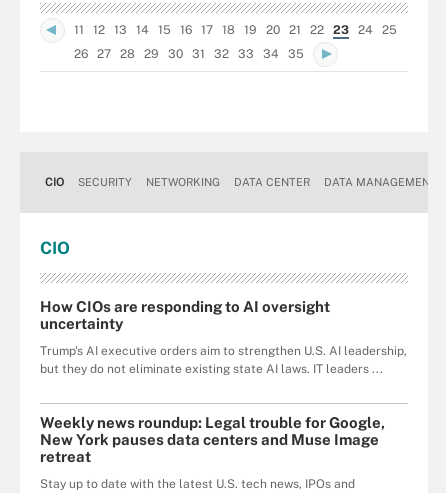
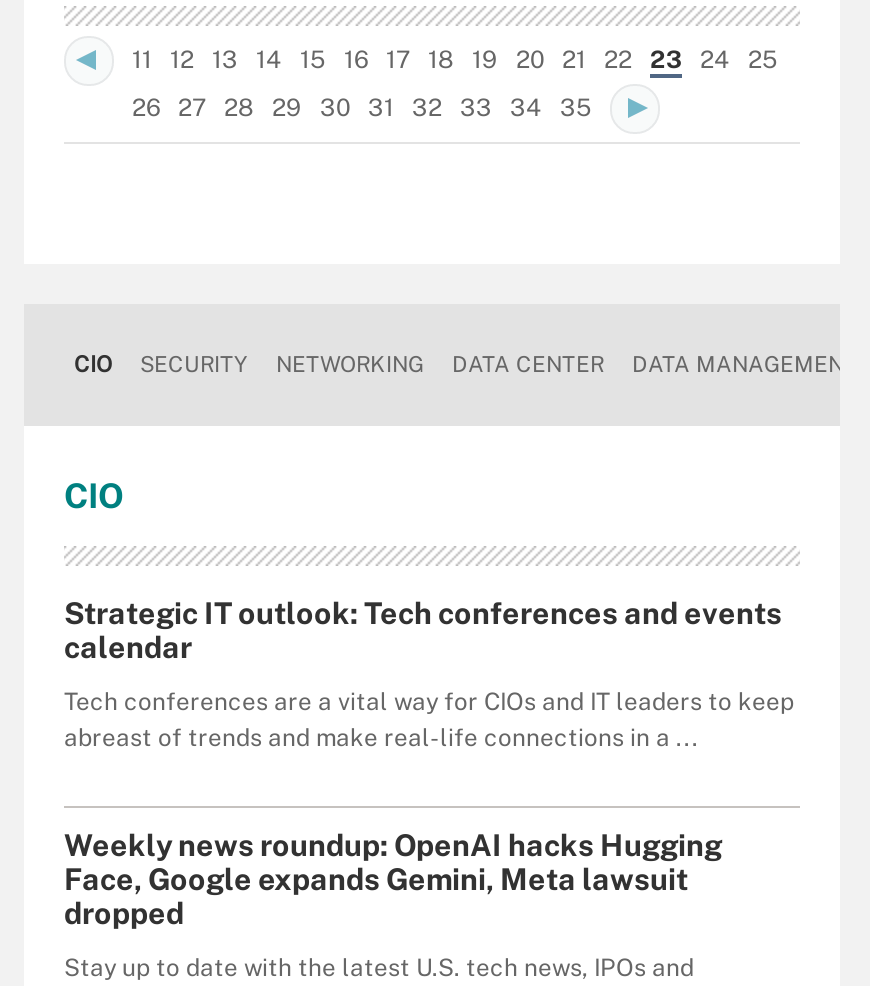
[40,298,330,332] How CIOs are responding to AI oversight | uncertainty -> [64,596,782,664] Strategic IT outlook: Tech conferences and events | calendar
[40,344,407,376] Trump's AI executive orders aim to strengthen U.S. AI leadership, | but they do not eliminate existing state AI laws. IT leaders ... -> [64,688,794,752] Tech conferences are a vital way for CIOs and IT leaders to keep | abreast of trends and make real-life connections in a ...
[40,414,385,465] Weekly news roundup: Legal trouble for Google, | New York pauses data centers and Muse Image | retreat -> [64,828,722,930] Weekly news roundup: OpenAI hacks Hugging | Face, Google expands Gemini, Meta lawsuit | dropped

